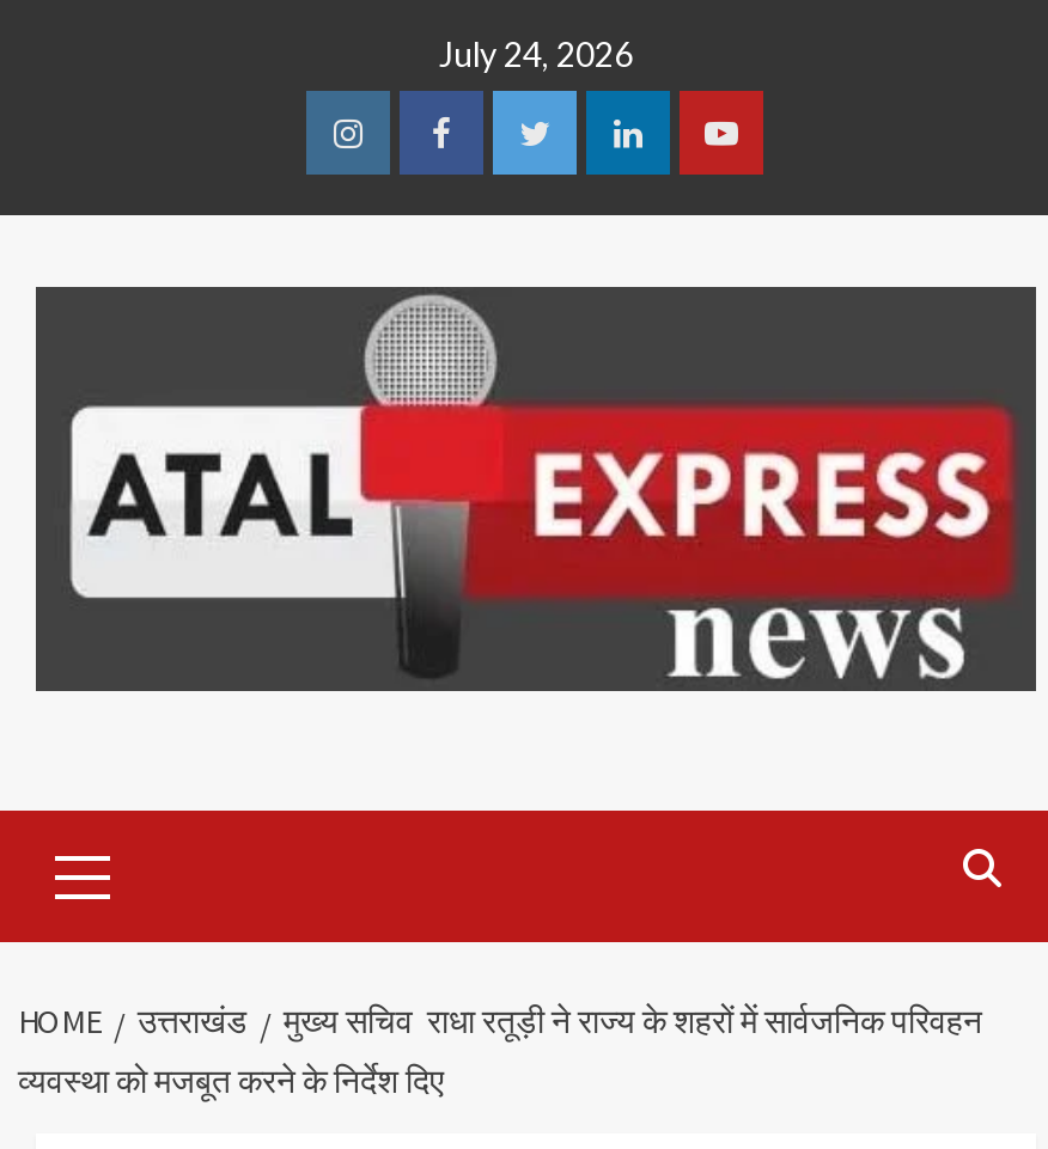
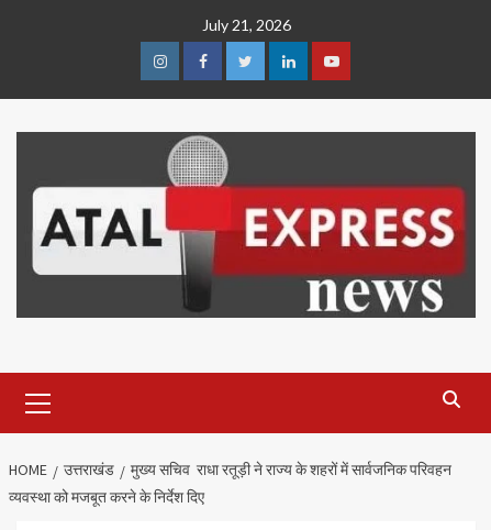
[439,33,633,74] July 24, 2026 -> [202,15,291,34] July 21, 2026

